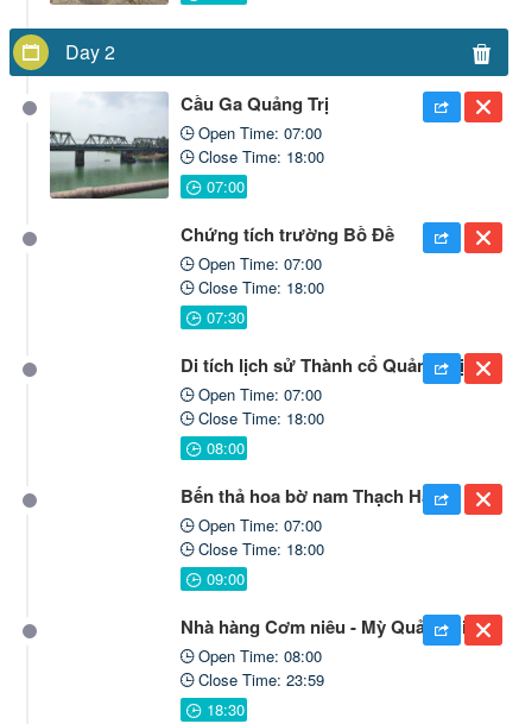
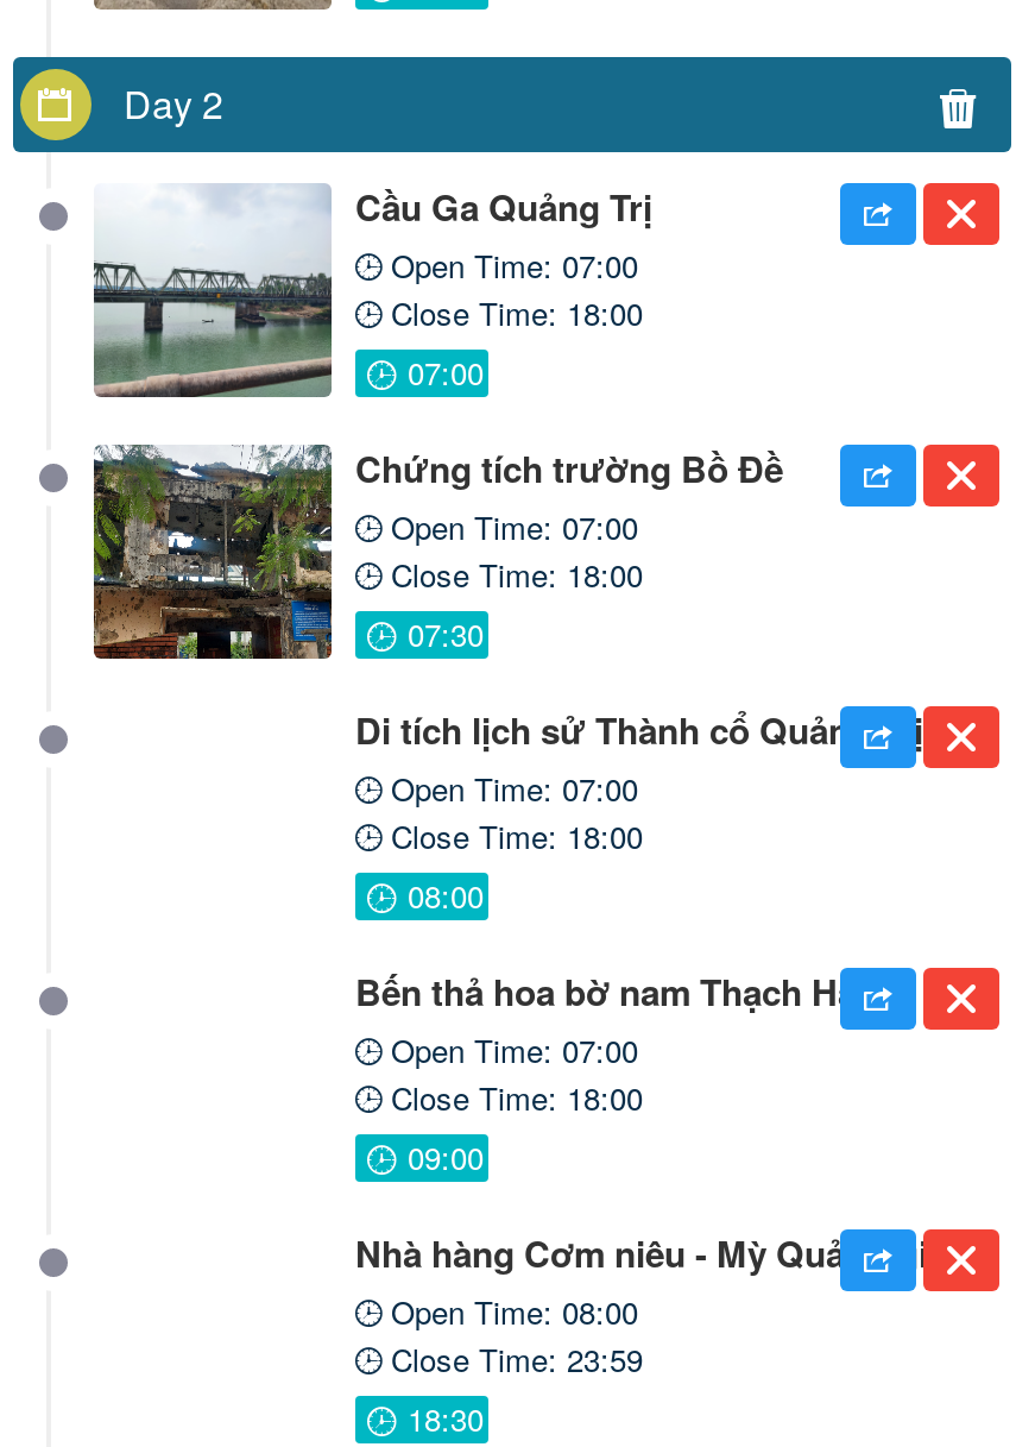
none -> [91,442,334,661] [image]

